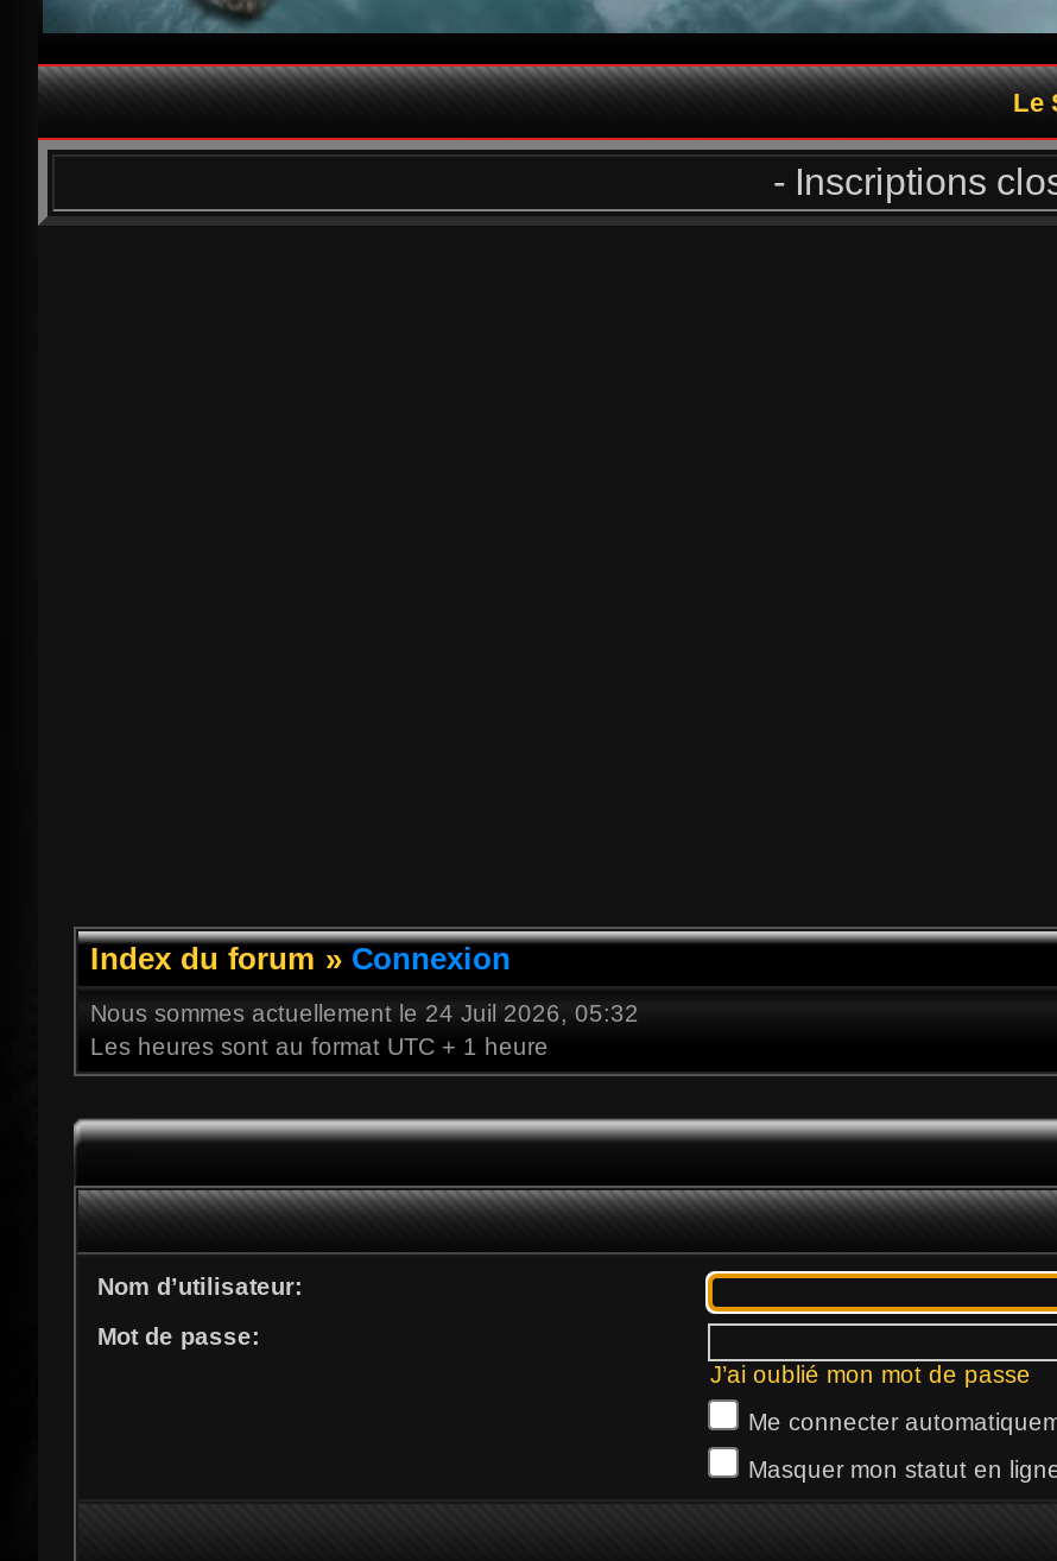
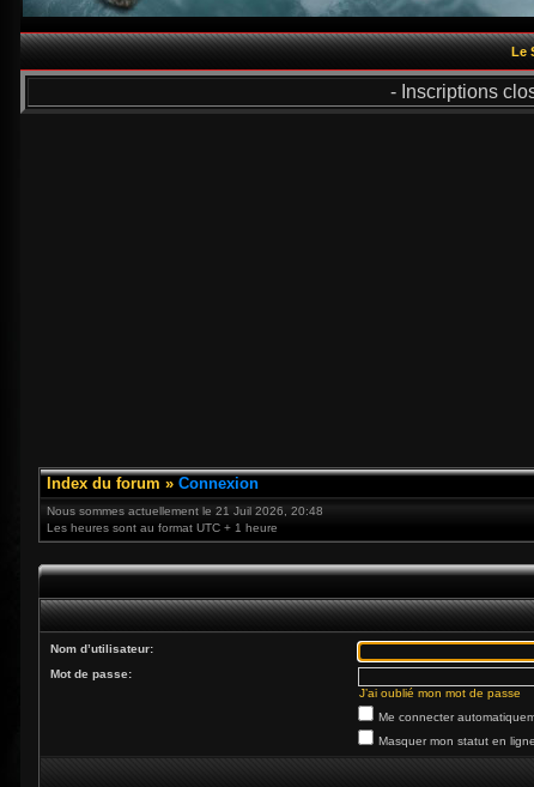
[90,1000,639,1026] Nous sommes actuellement le 24 Juil 2026, 05:32 -> [47,504,323,517] Nous sommes actuellement le 21 Juil 2026, 20:48

